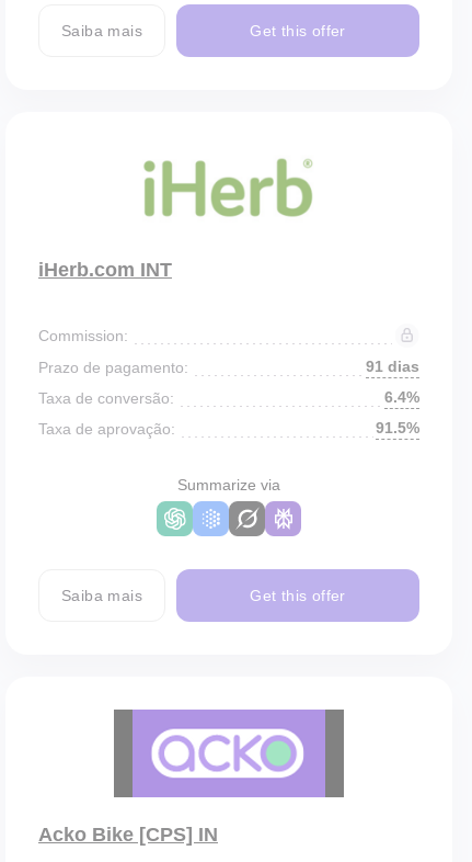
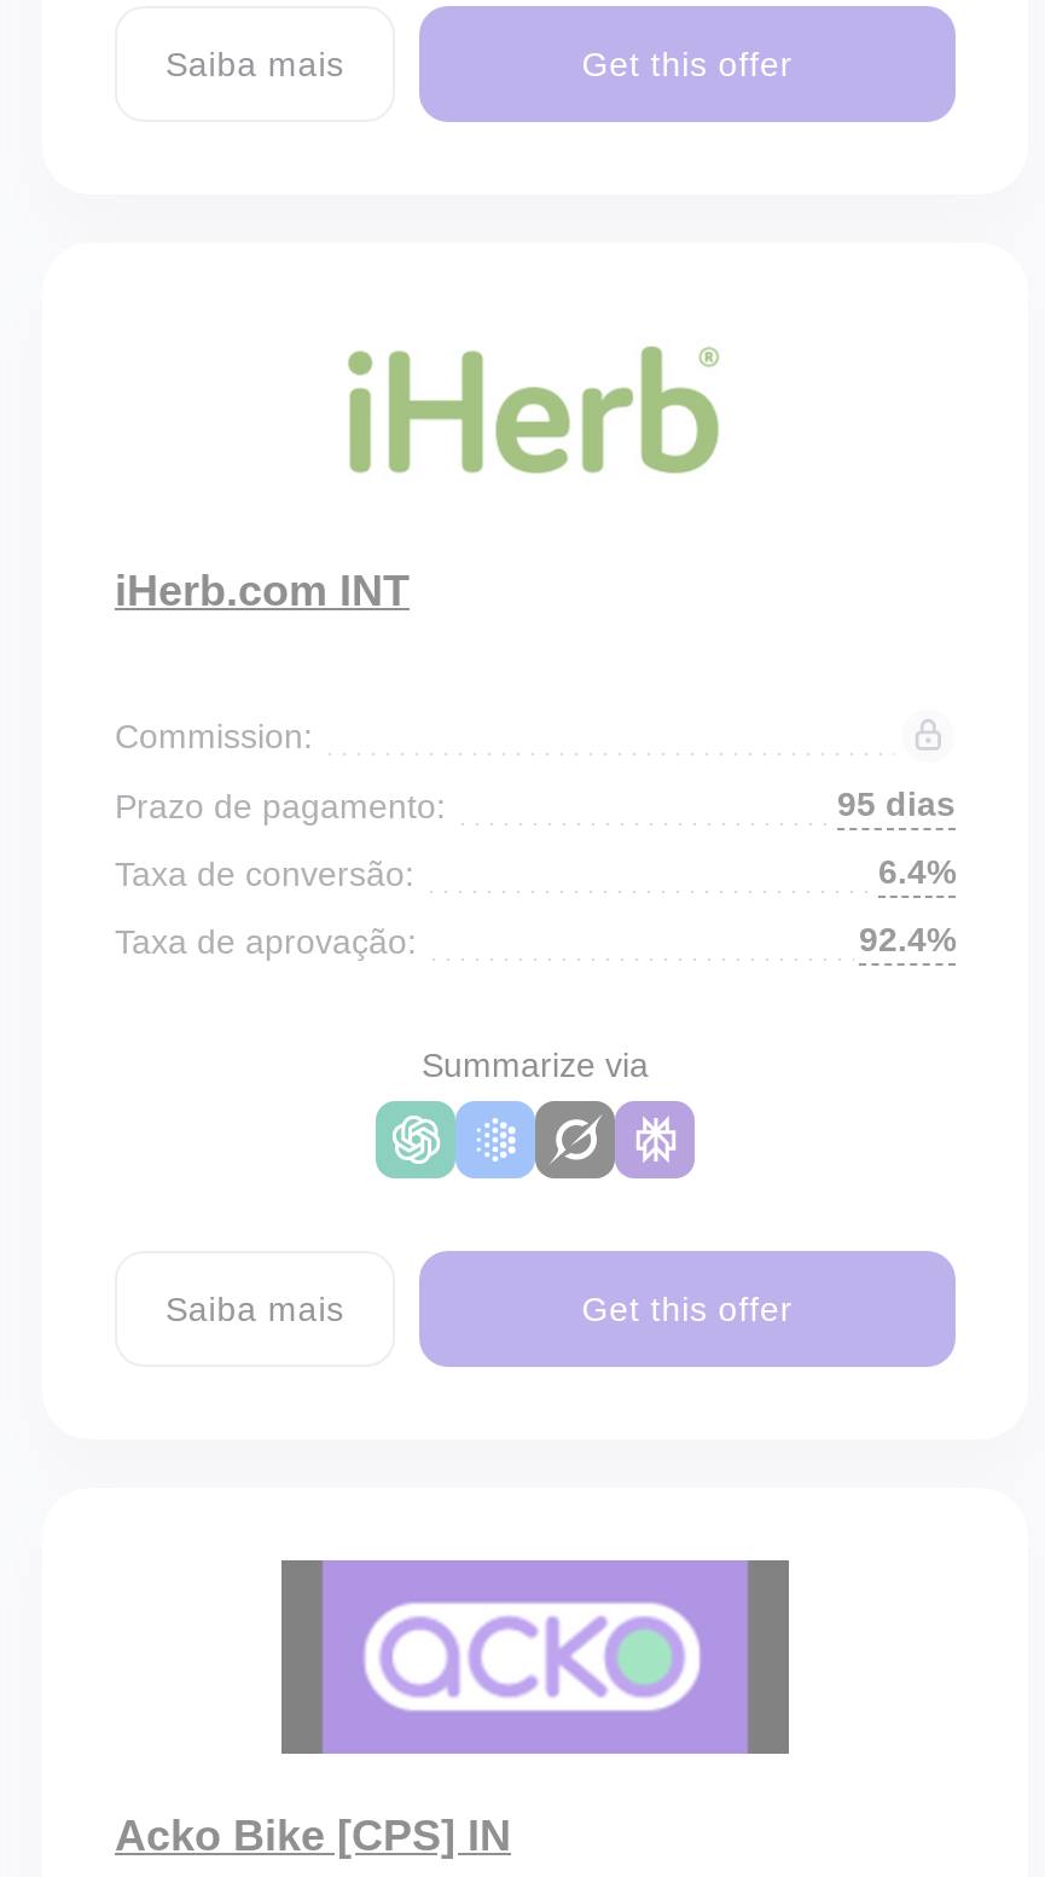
[366,358,419,375] 91 dias -> [837,784,956,823] 95 dias
[376,419,419,436] 91.5% -> [859,920,956,958] 92.4%

